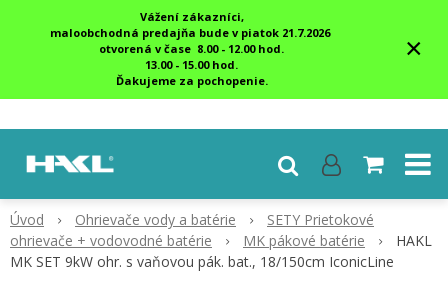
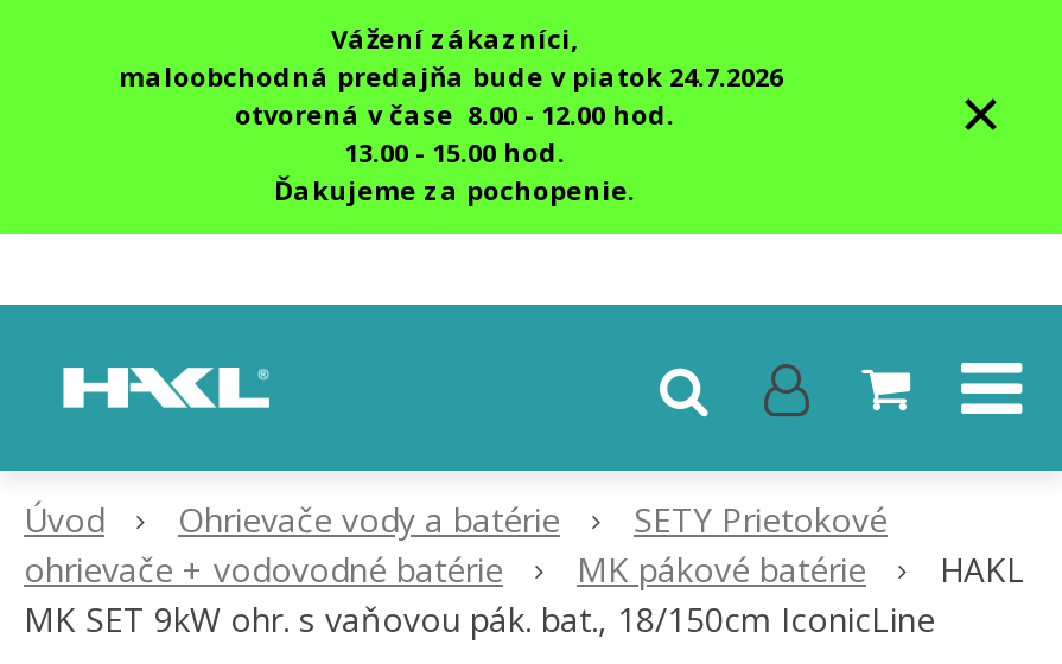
[50,25,333,40] maloobchodná predajňa bude v piatok 21.7.2026 -> [119,58,790,94] maloobchodná predajňa bude v piatok 24.7.2026

